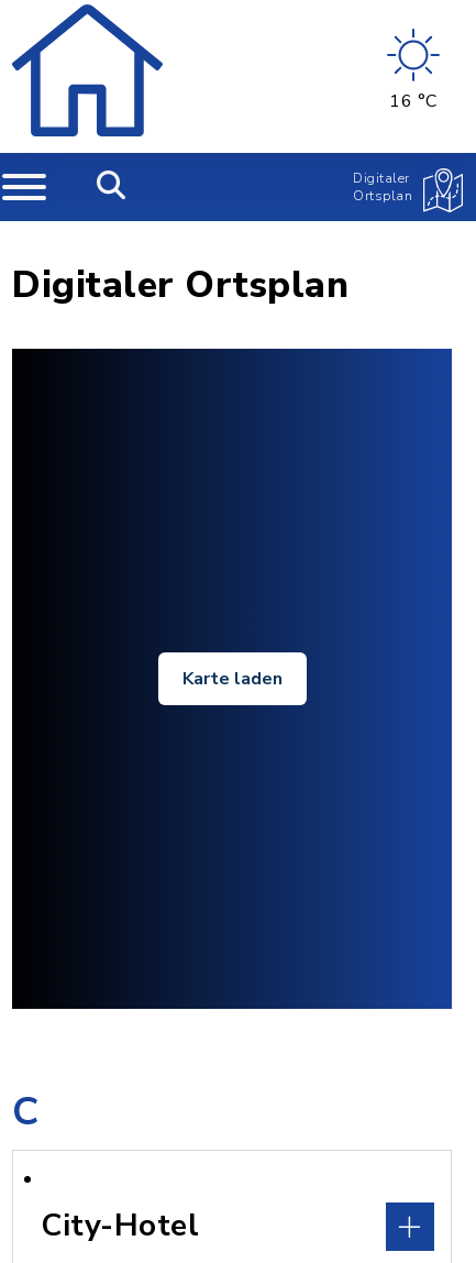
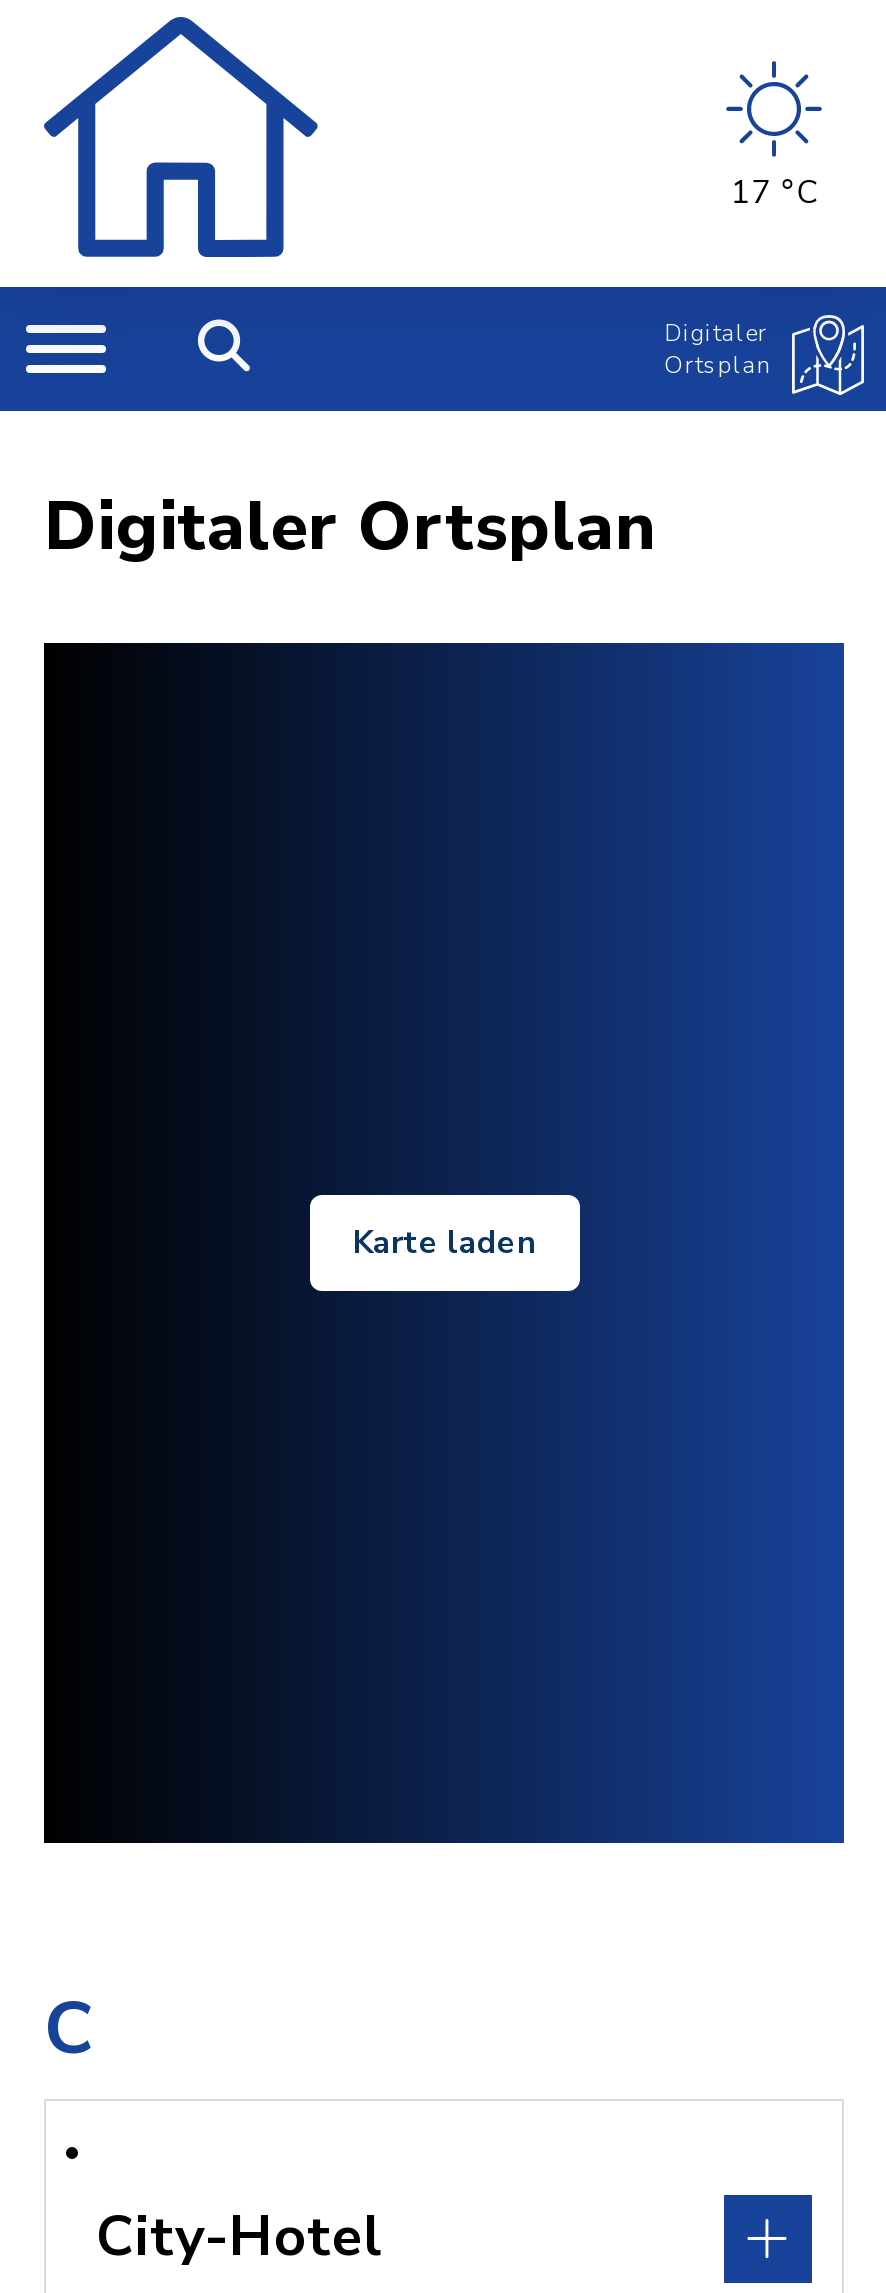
[389,89,437,113] 16 °C -> [730,170,818,214] 17 °C

